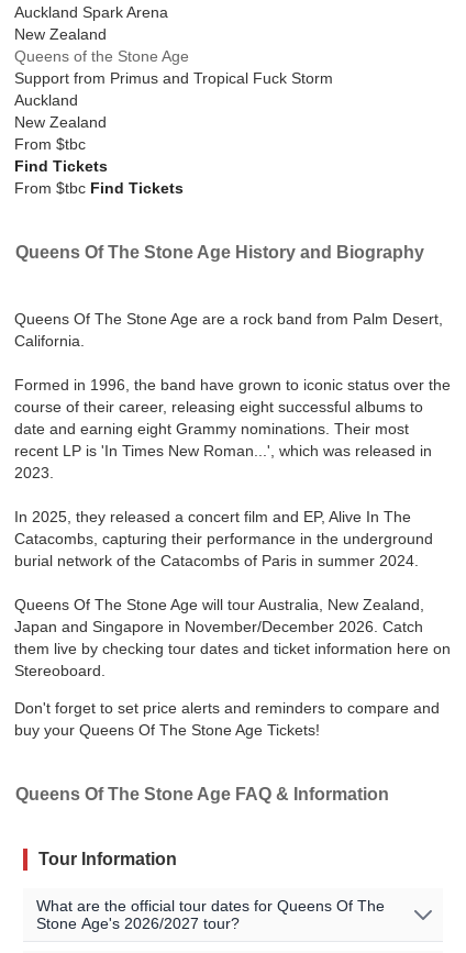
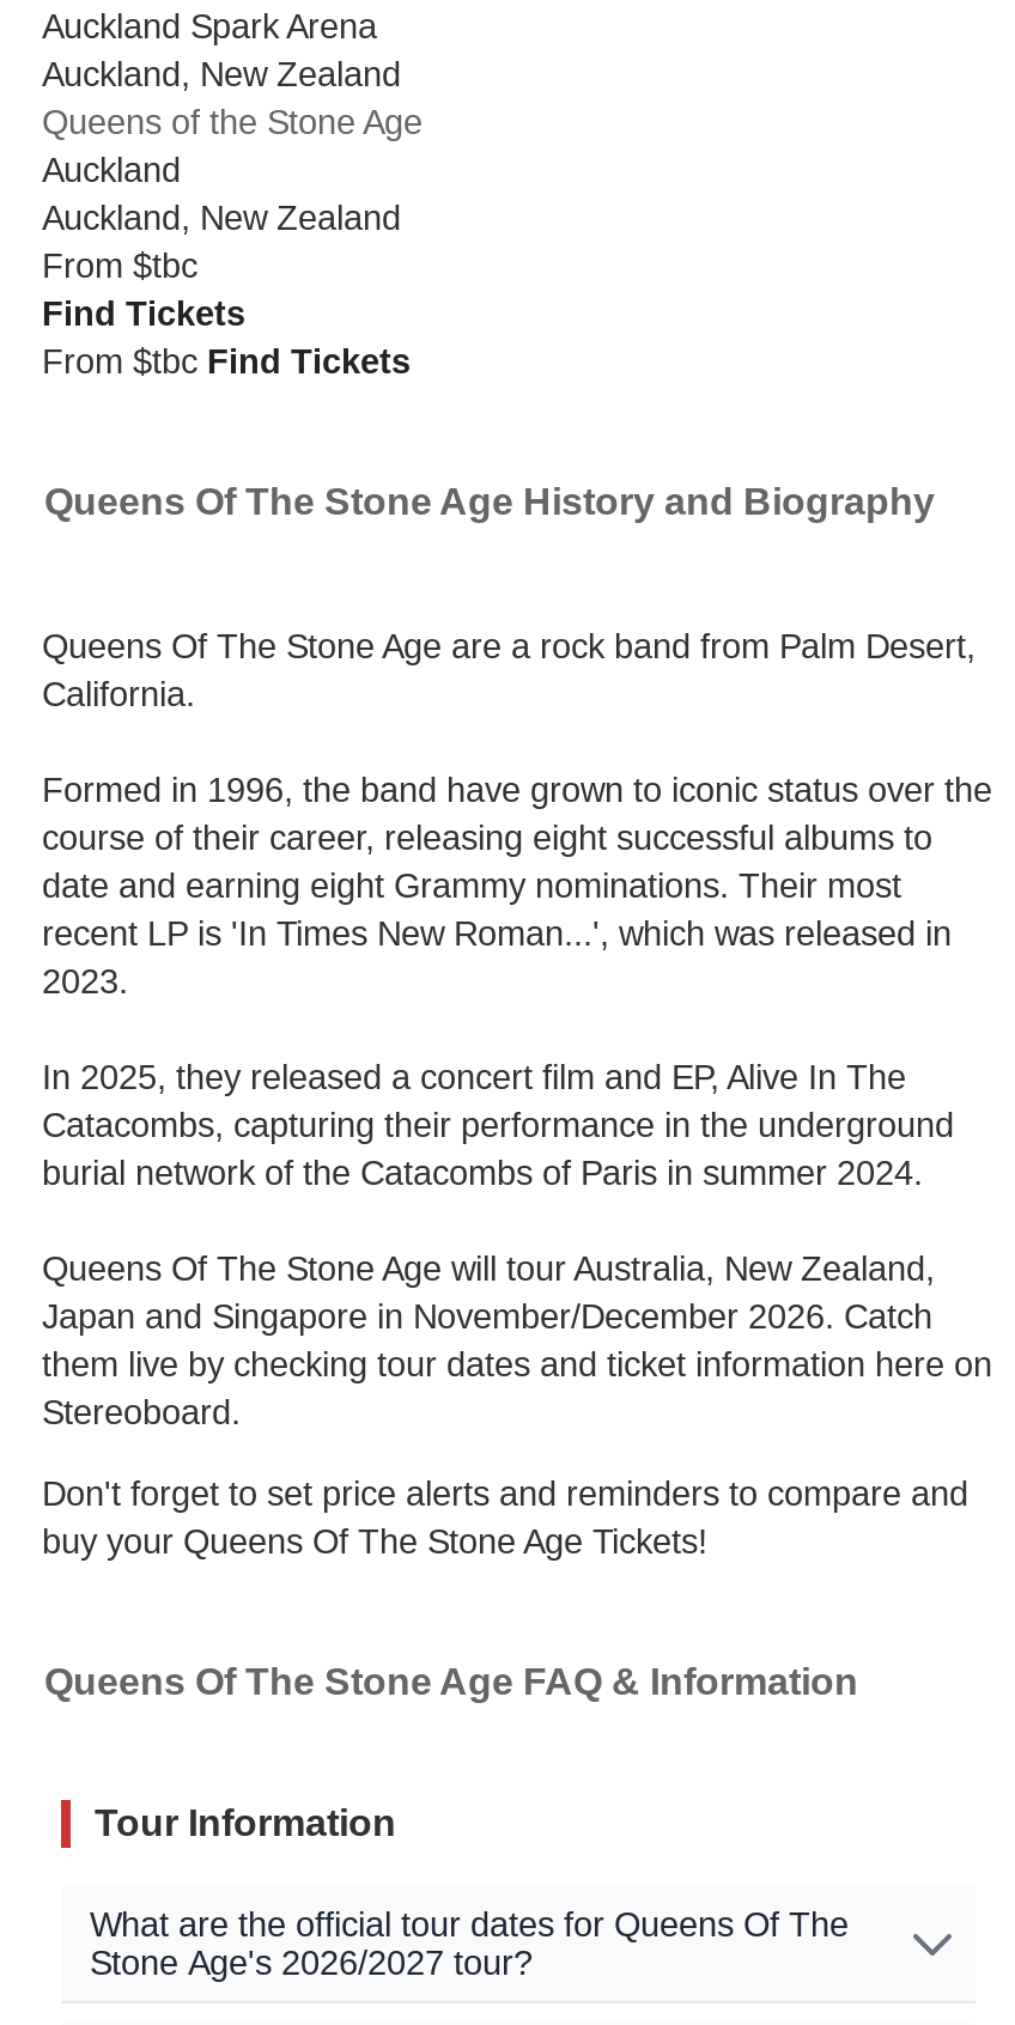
[14,25,107,43] New Zealand -> [42,55,401,93] Auckland, New Zealand
[14,69,333,87] Support from Primus and Tropical Fuck Storm -> none
[14,113,107,131] New Zealand -> [42,199,401,237] Auckland, New Zealand

